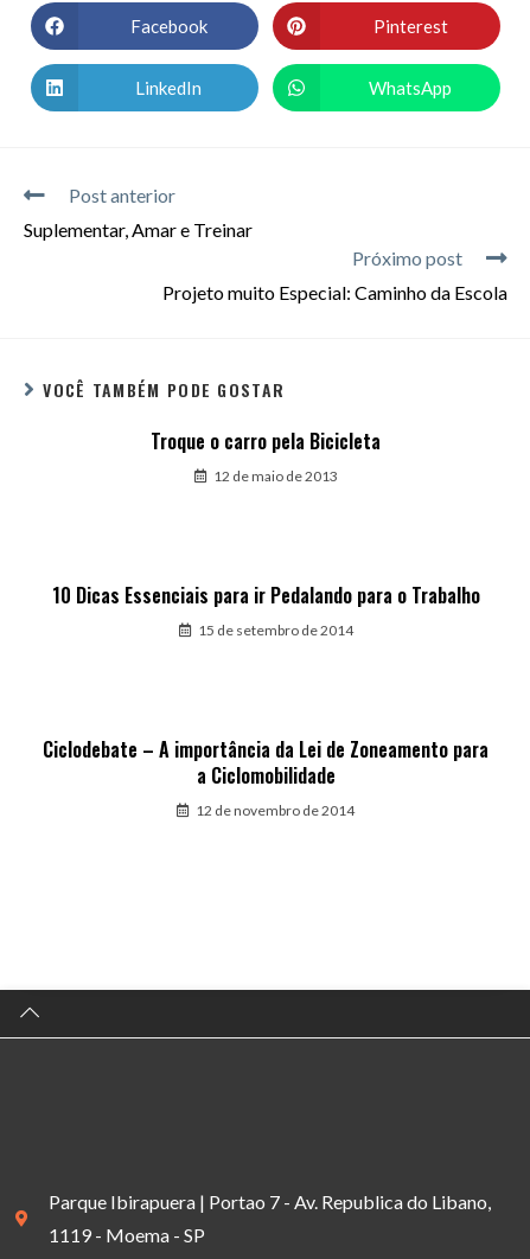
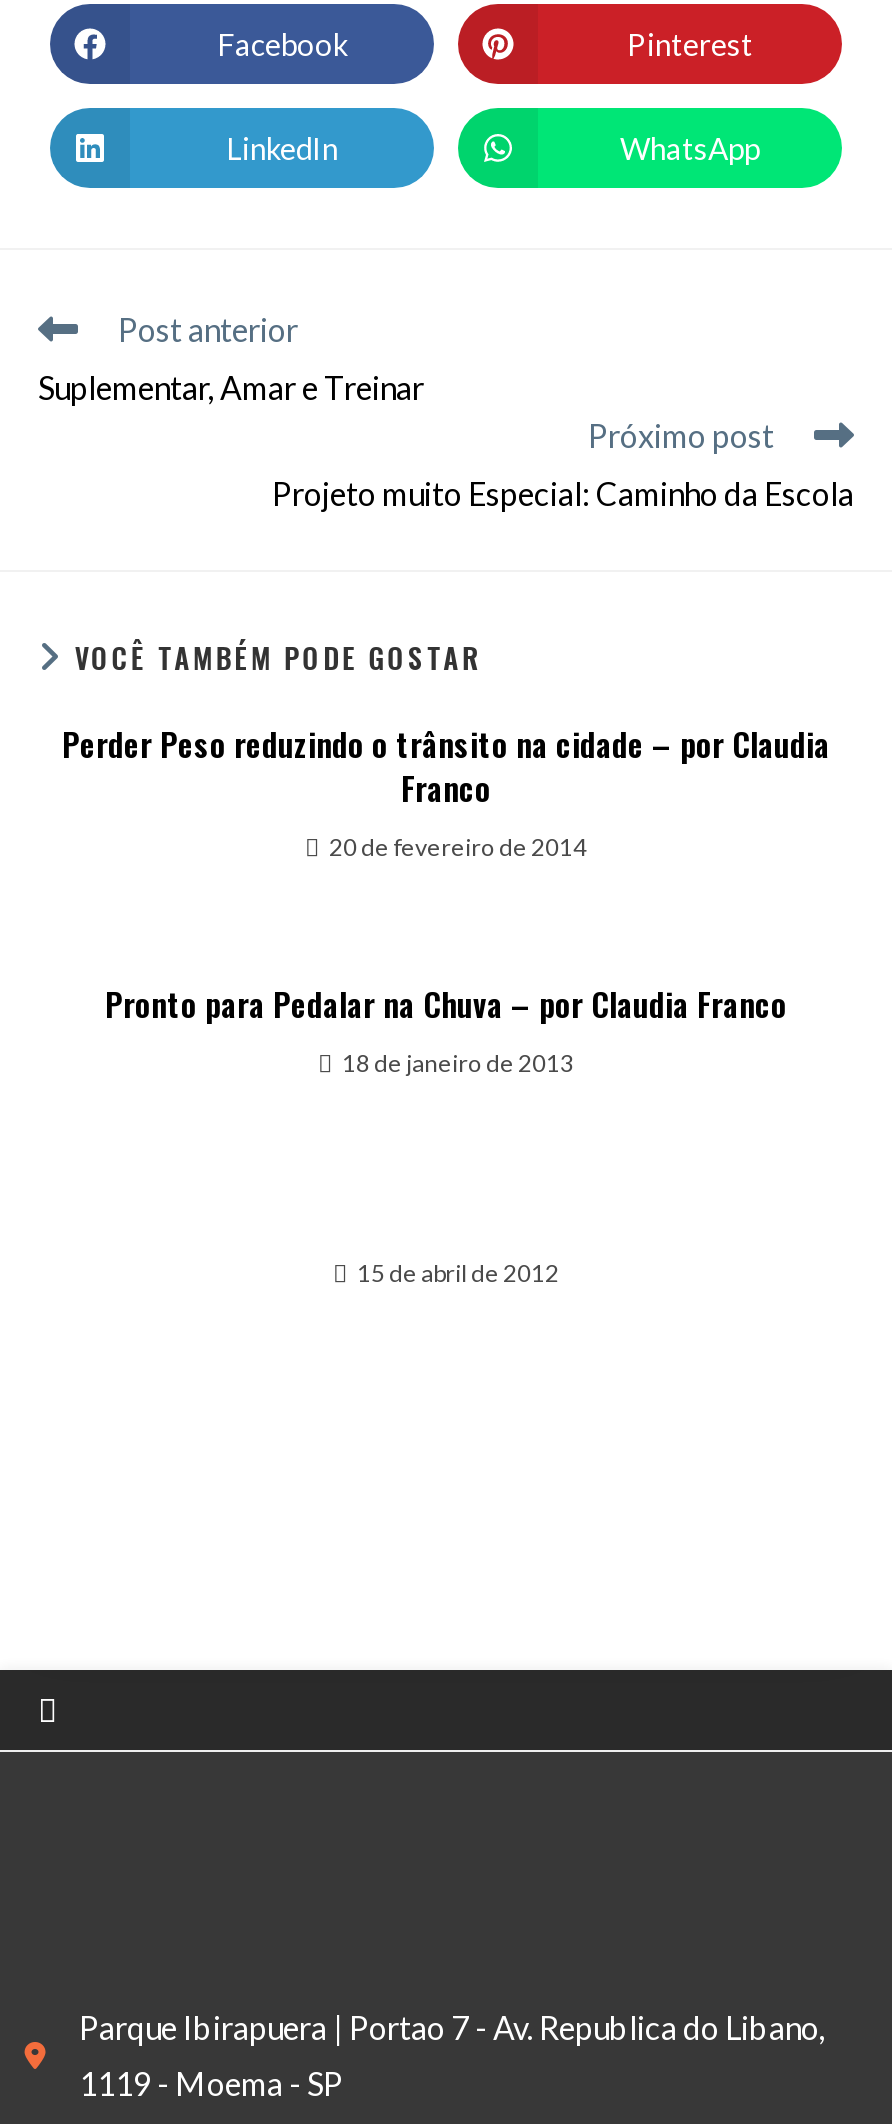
[151,427,381,485] Troque o carro pela Bicicleta | 12 de maio de 2013 -> [62,720,830,862] Perder Peso reduzindo o trânsito na cidade – por Claudia | Franco | 20 de fevereiro de 2014
[52,581,480,639] 10 Dicas Essenciais para ir Pedalando para o Trabalho | 15 de setembro de 2014 -> [105,980,787,1078] Pronto para Pedalar na Chuva – por Claudia Franco | 18 de janeiro de 2013
[43,735,489,819] Ciclodebate – A importância da Lei de Zoneamento para | a Ciclomobilidade | 12 de novembro de 2014 -> [357,1258,559,1288] 15 de abril de 2012

